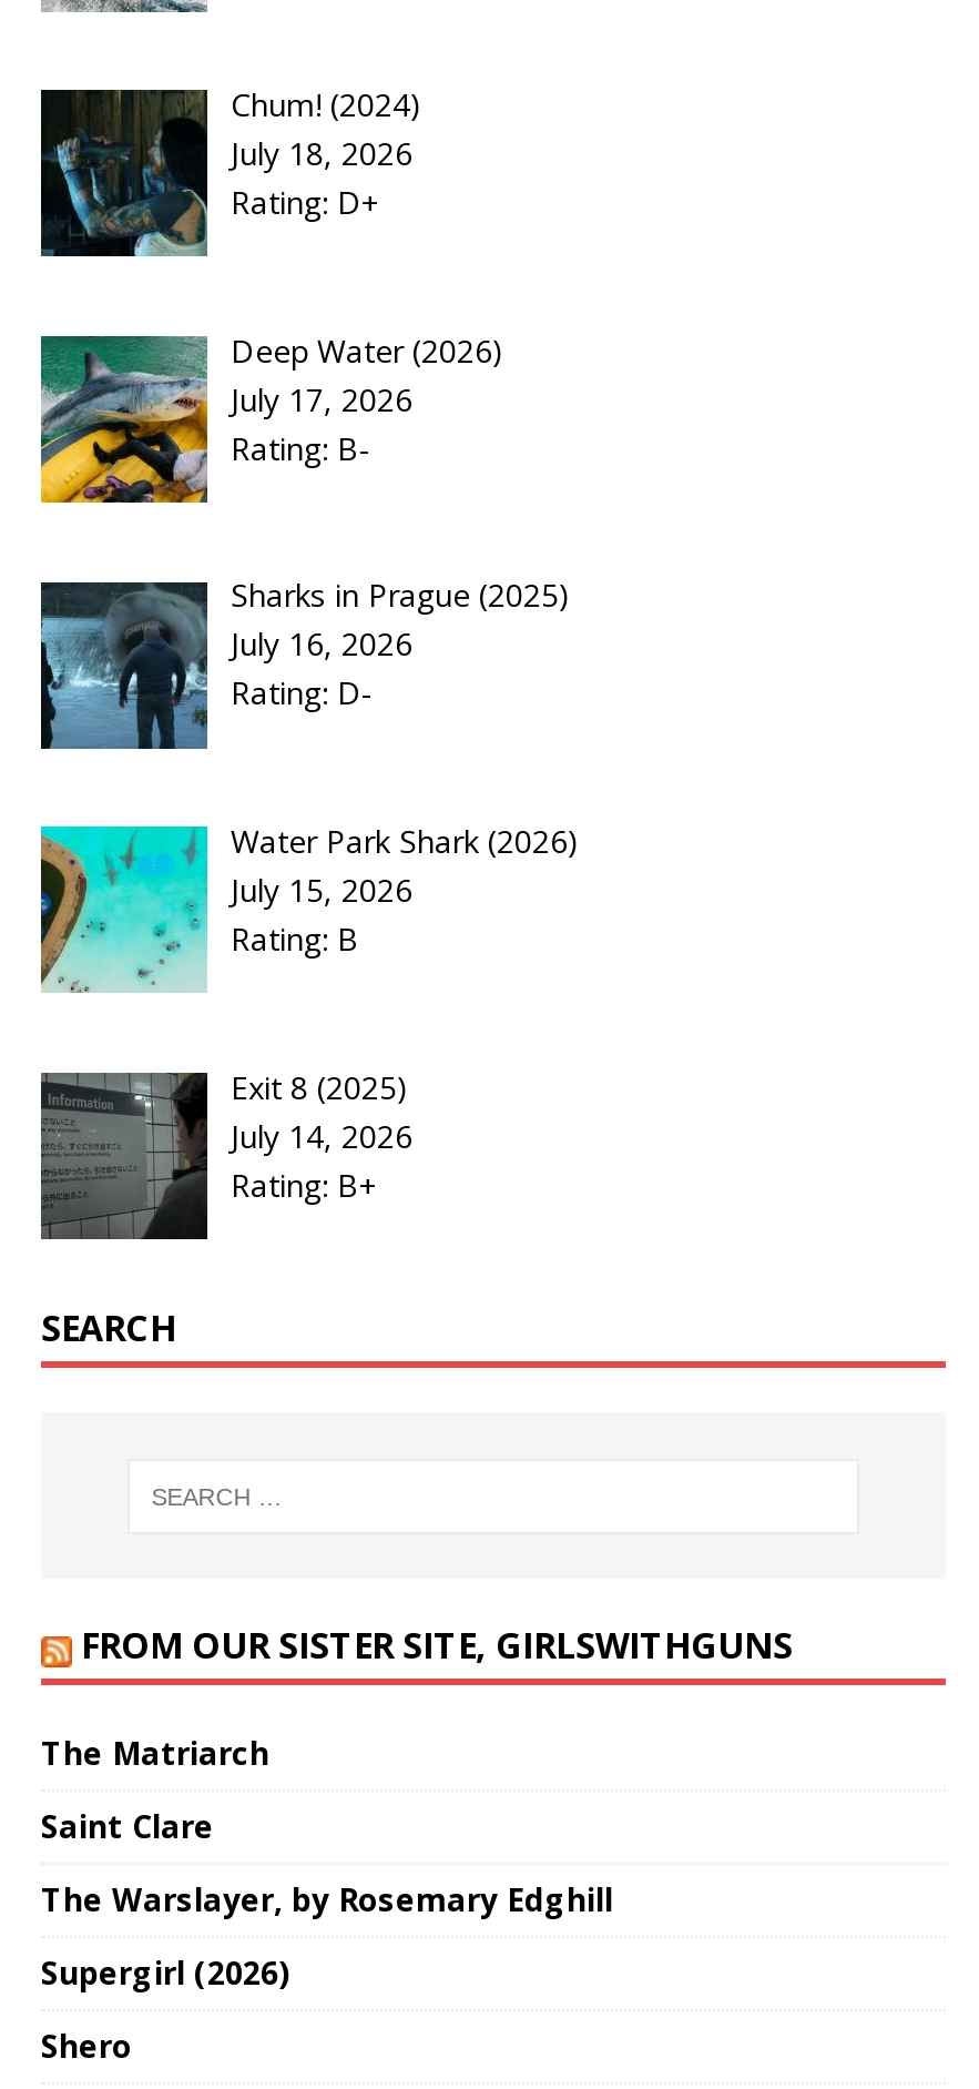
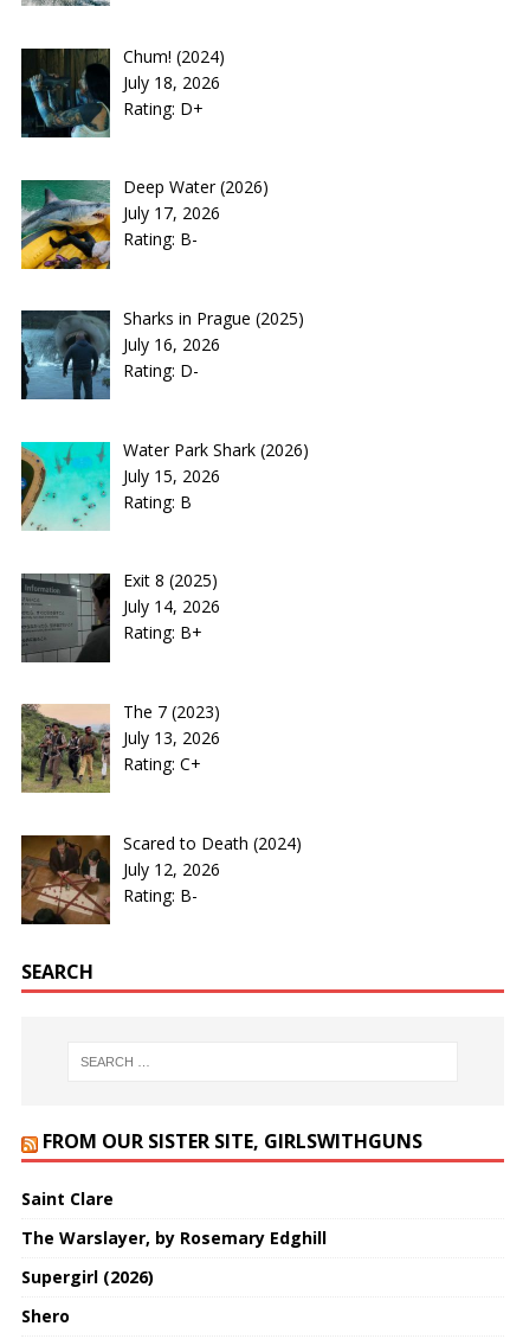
none -> [20,700,220,794] [image] | The 7 (2023) | July 13, 2026 | Rating: C+
none -> [21,832,301,916] [image] | Scared to Death (2024) | July 12, 2026 | Rating: B-
moved [41,1305,793,1671] -> [21,959,422,1154]: SEARCH | FROM OUR SISTER SITE, GIRLSWITHGUNS
[41,1733,269,1775] The Matriarch -> none

